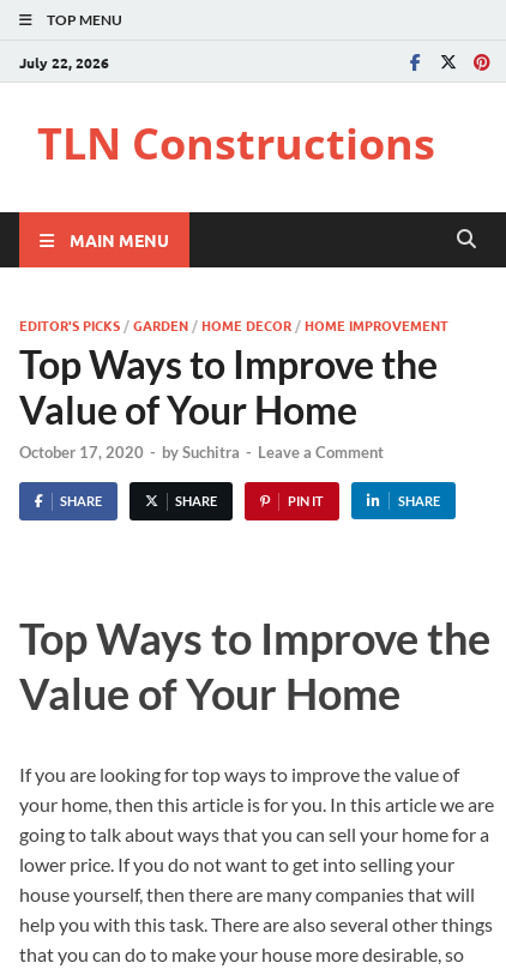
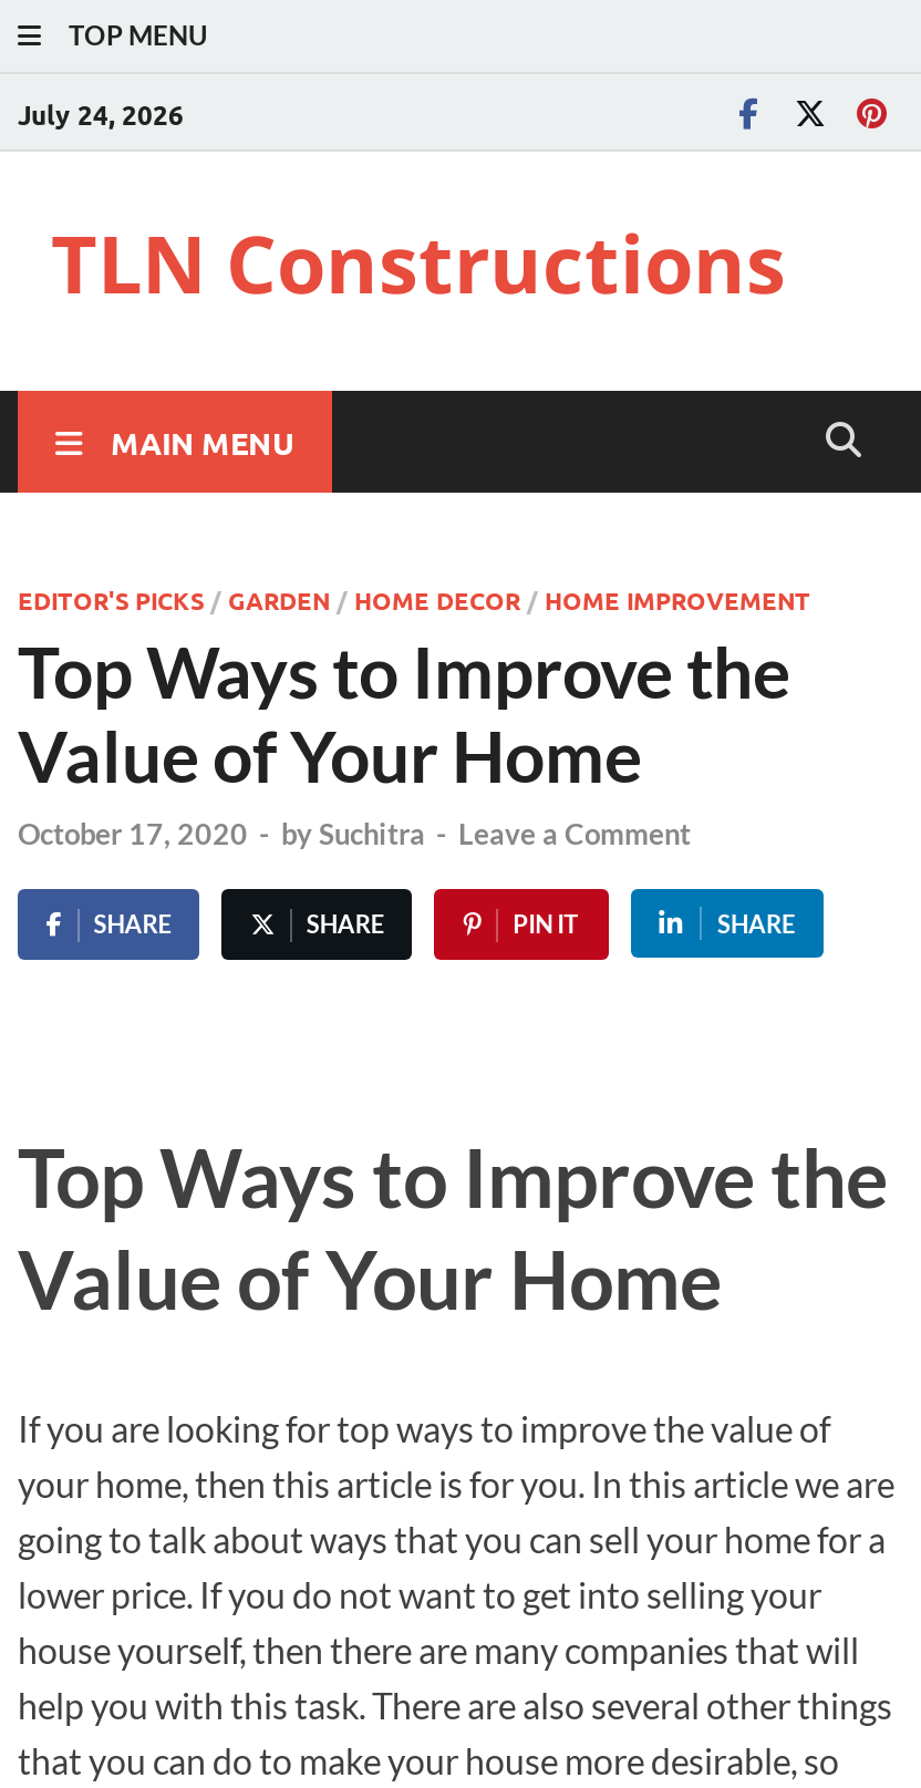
[19,52,109,71] July 22, 2026 -> [18,95,184,131] July 24, 2026

